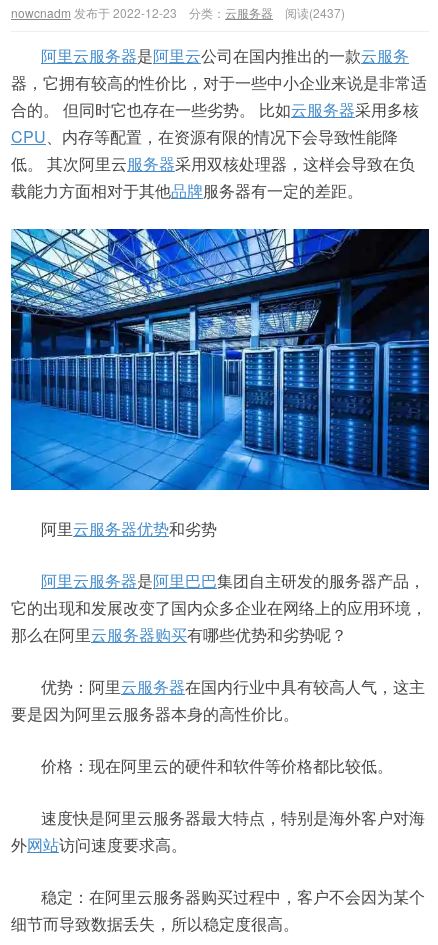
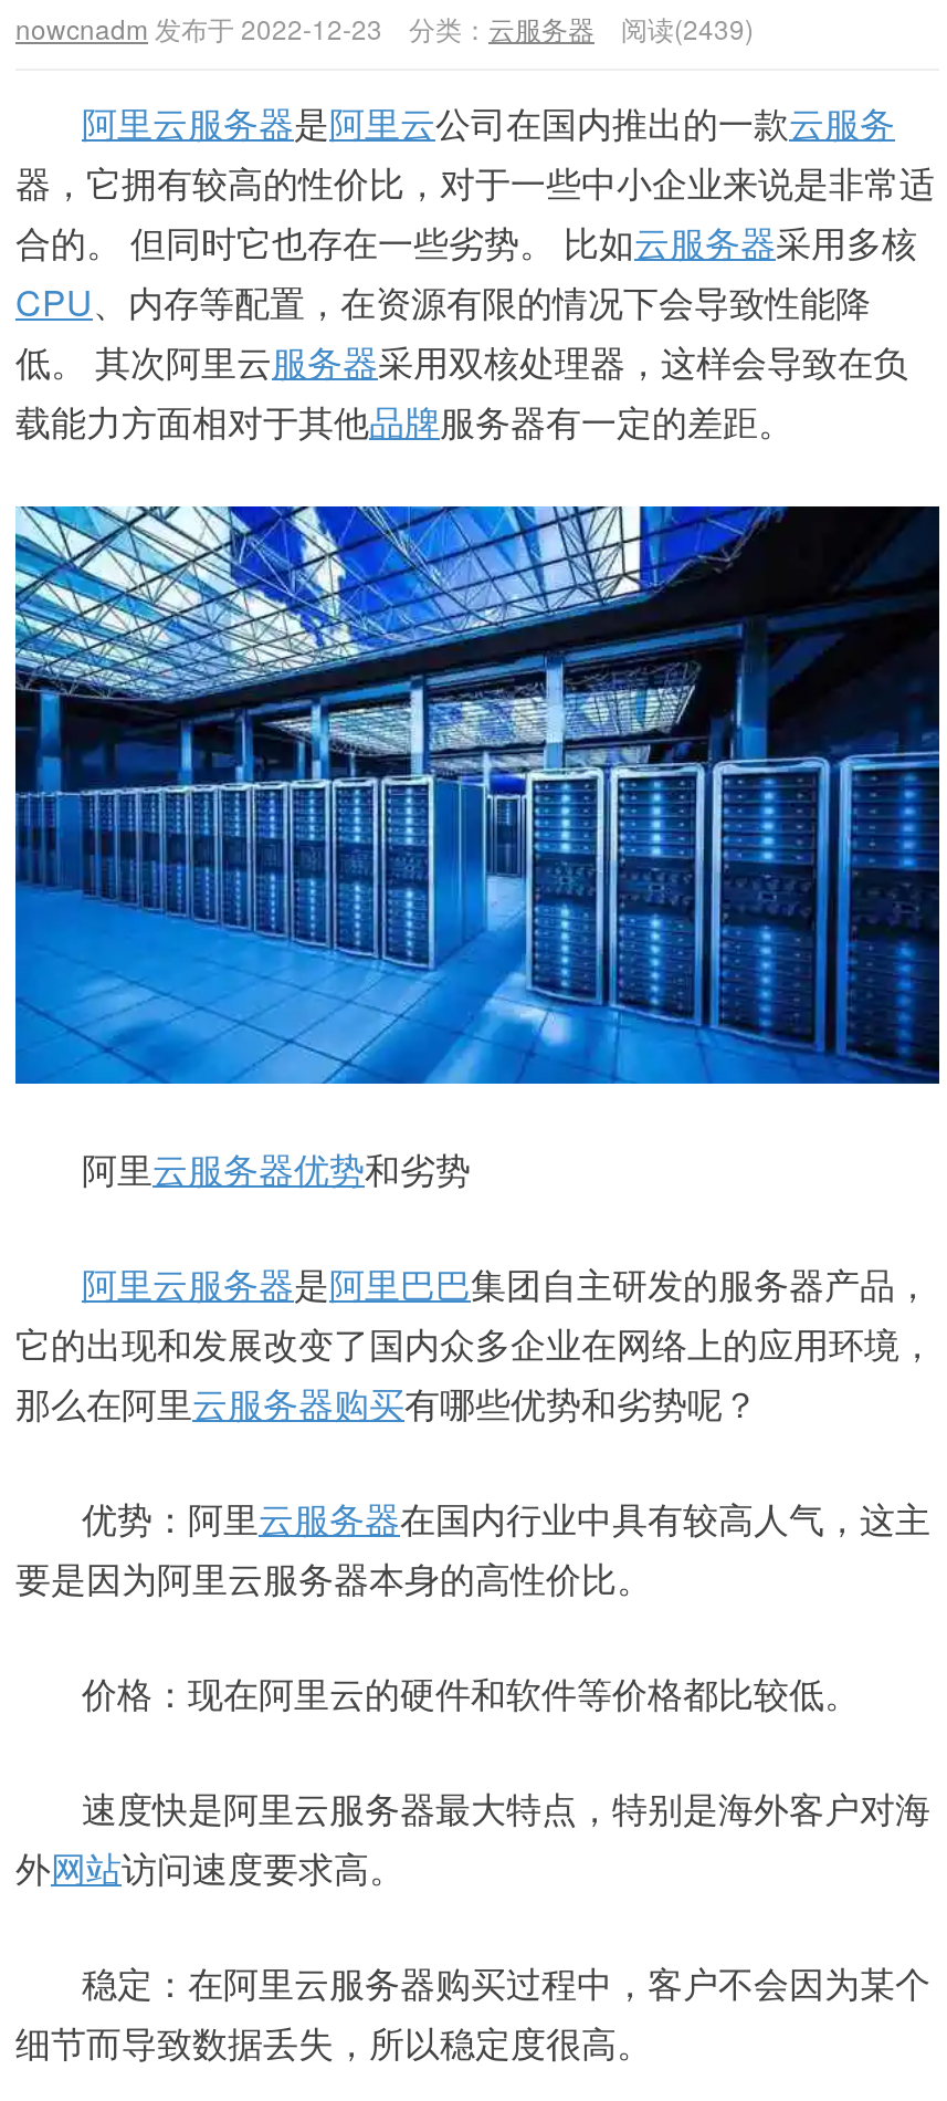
[11,4,345,21] nowcnadm发布于 2022-12-23 分类：云服务器 阅读(2437) -> [15,9,754,46] nowcnadm发布于 2022-12-23 分类：云服务器 阅读(2439)

